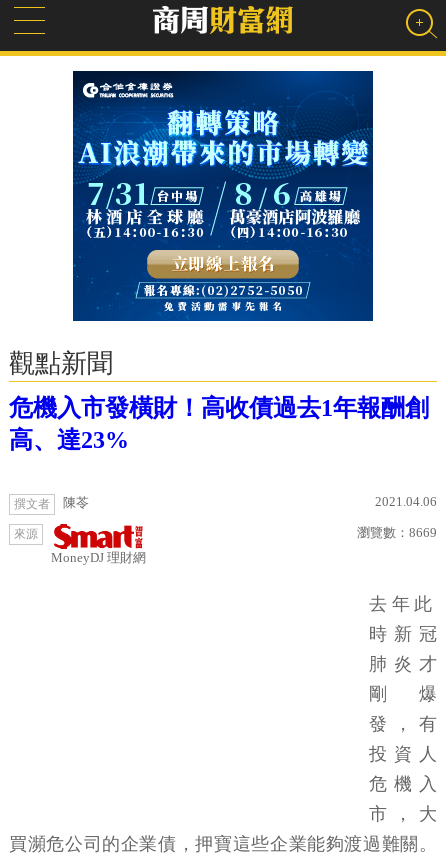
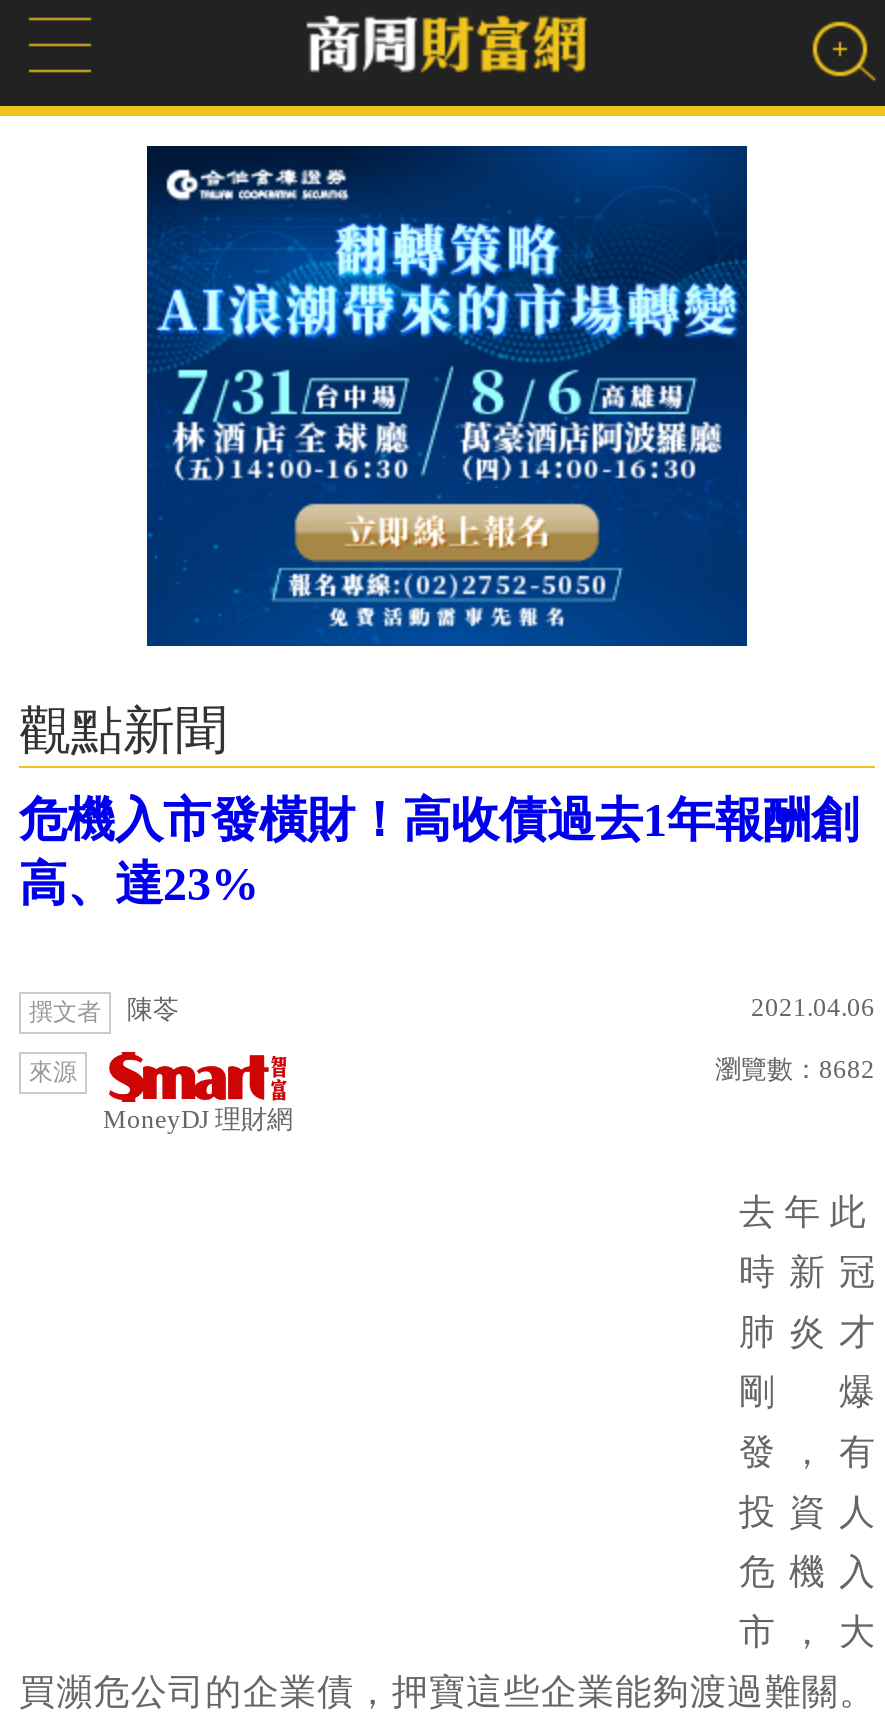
[357,525,437,540] 瀏覽數：8669 -> [715,1054,875,1084] 瀏覽數：8682

